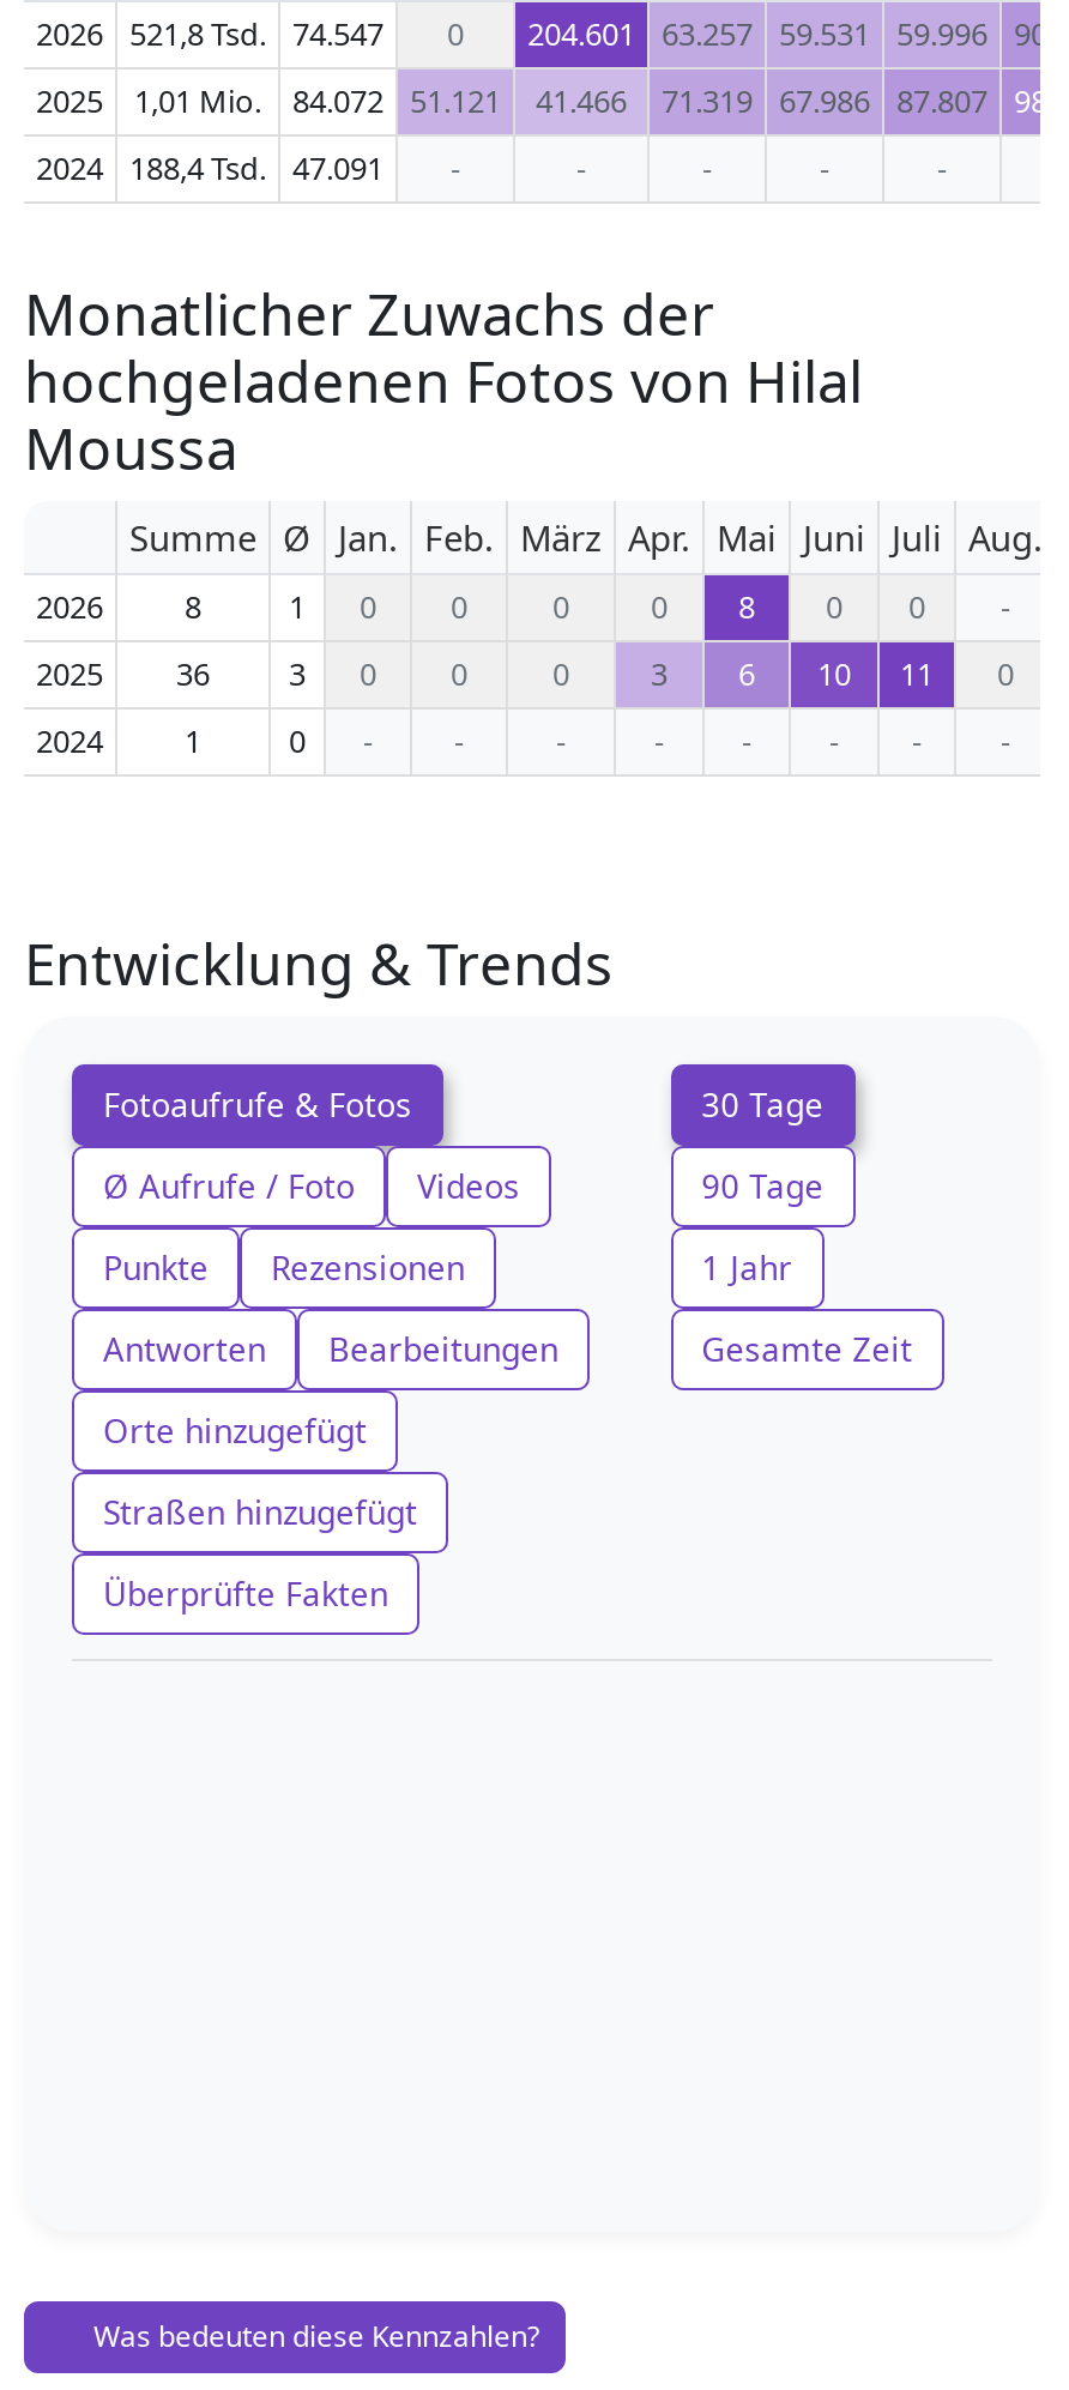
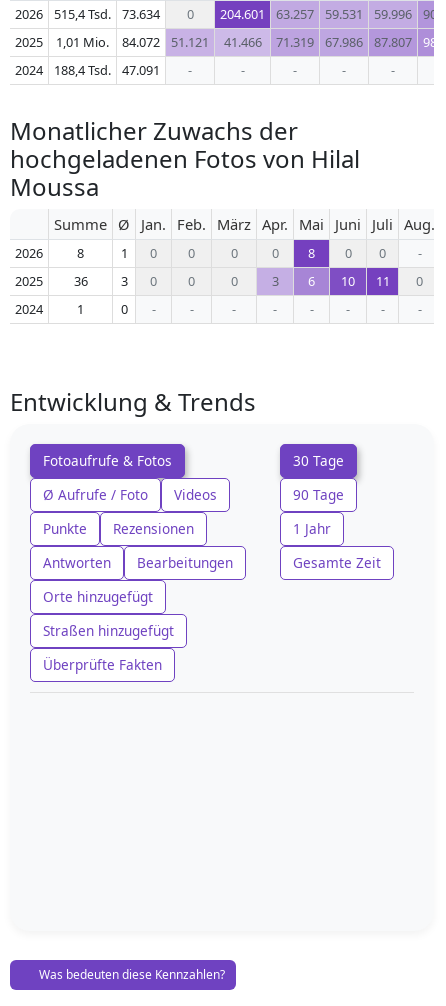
[129,12,266,55] 521,8 Tsd. -> [54,5,111,23] 515,4 Tsd.
[292,12,383,55] 74.547 -> [122,5,160,23] 73.634

